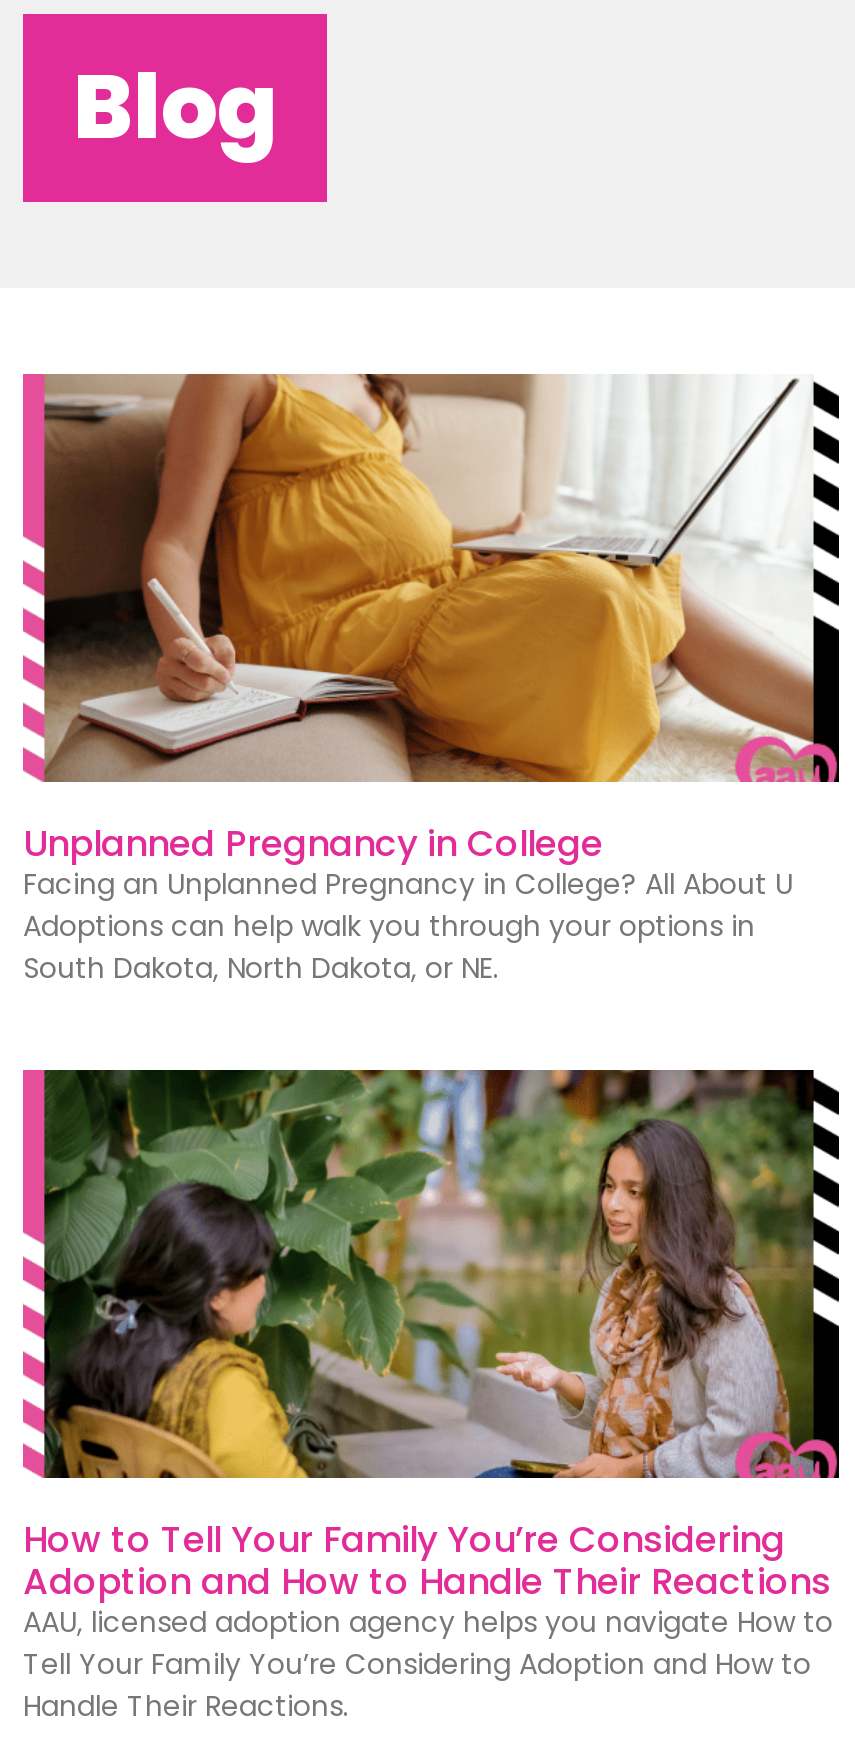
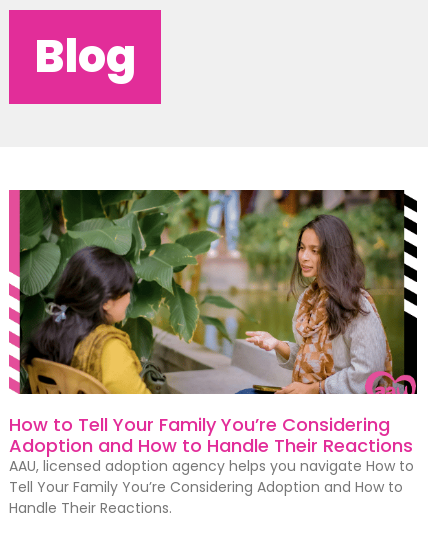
[23,372,815,988] [image] | Unplanned Pregnancy in College | Facing an Unplanned Pregnancy in College? All About U | Adoptions can help walk you through your options in | South Dakota, North Dakota, or NE. -> none

